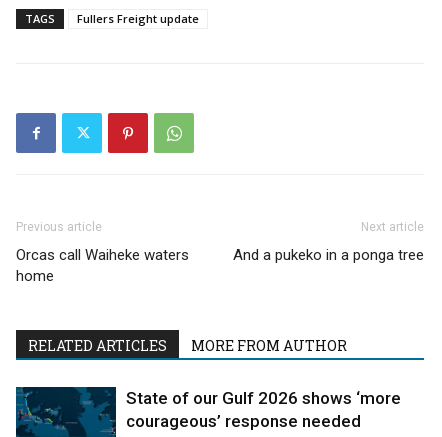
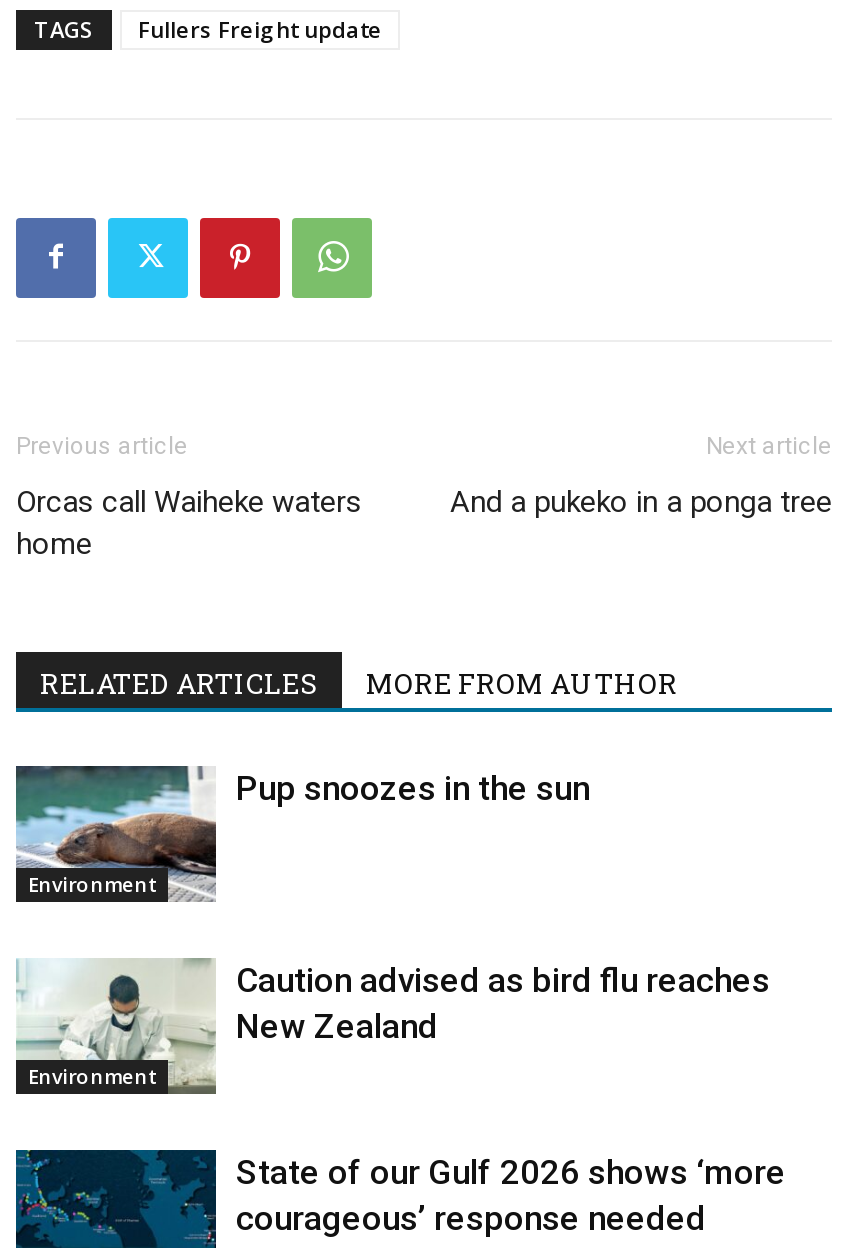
none -> [16,764,218,902] [image] | Environment
none -> [16,956,218,1096] [image] | Environment
none -> [236,767,590,807] Pup snoozes in the sun
none -> [236,959,770,1045] Caution advised as bird flu reaches | New Zealand

